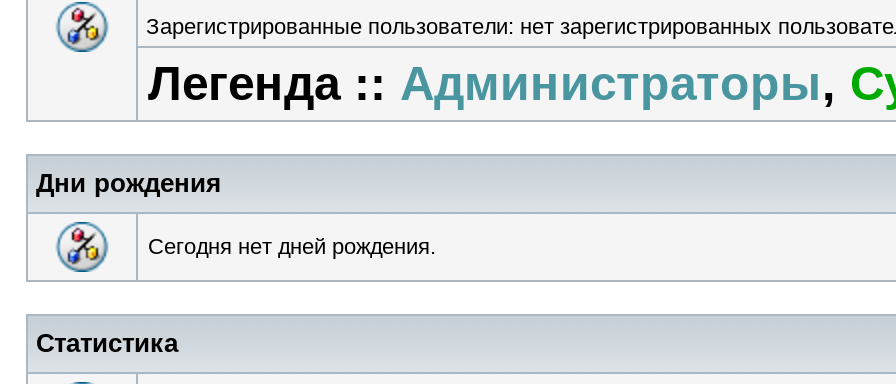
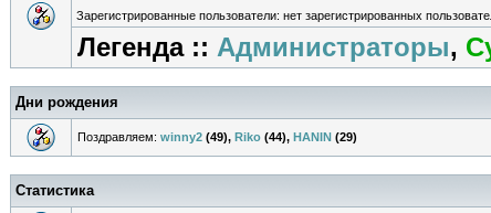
[148,233,436,257] Сегодня нет дней рождения. -> [77,130,357,143] Поздравляем: winny2 (49), Riko (44), HANIN (29)

